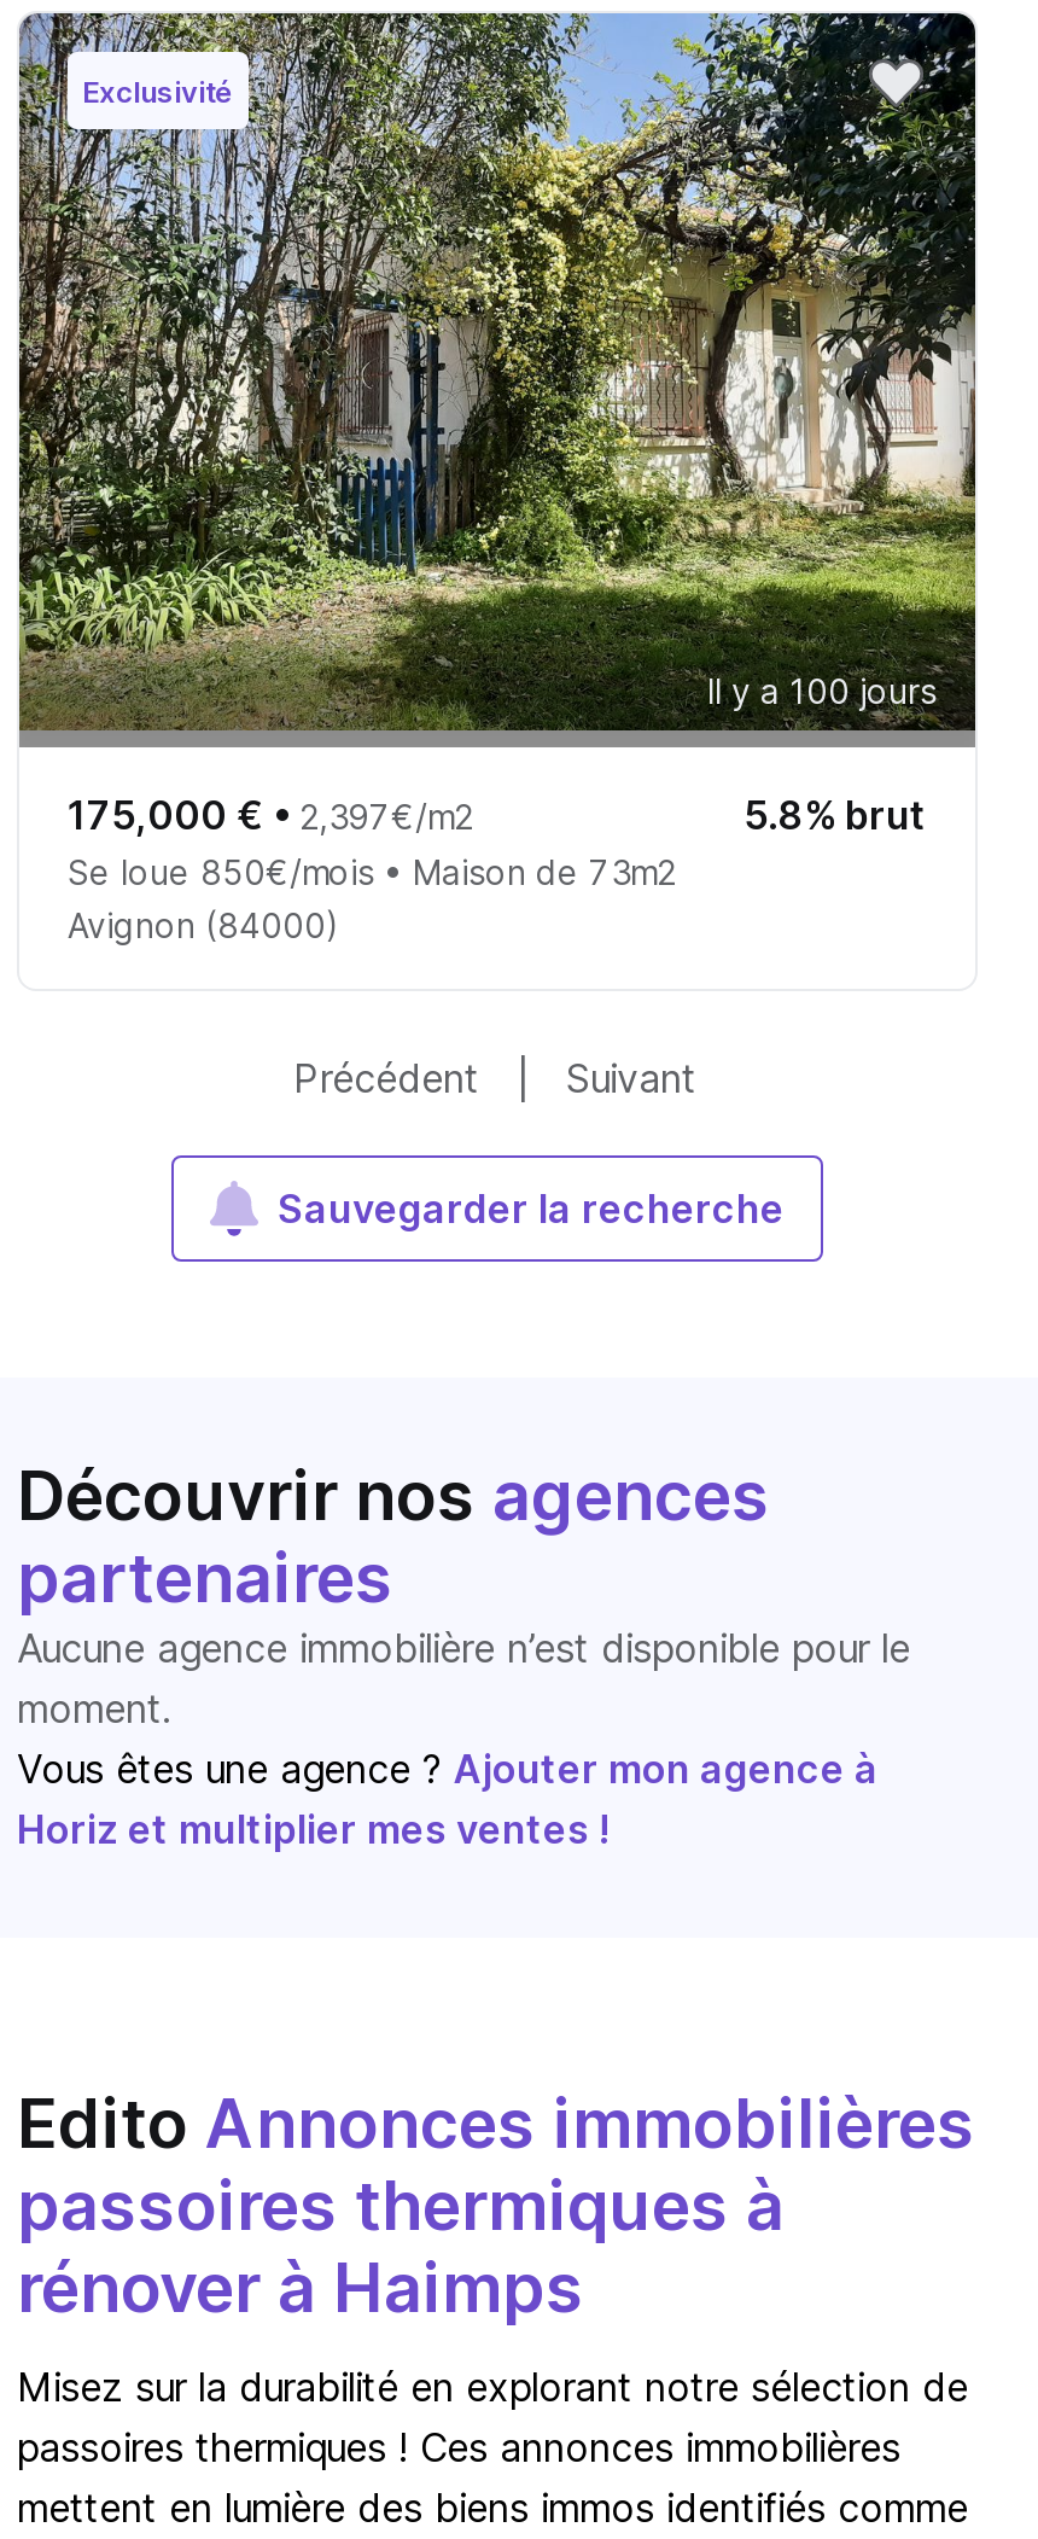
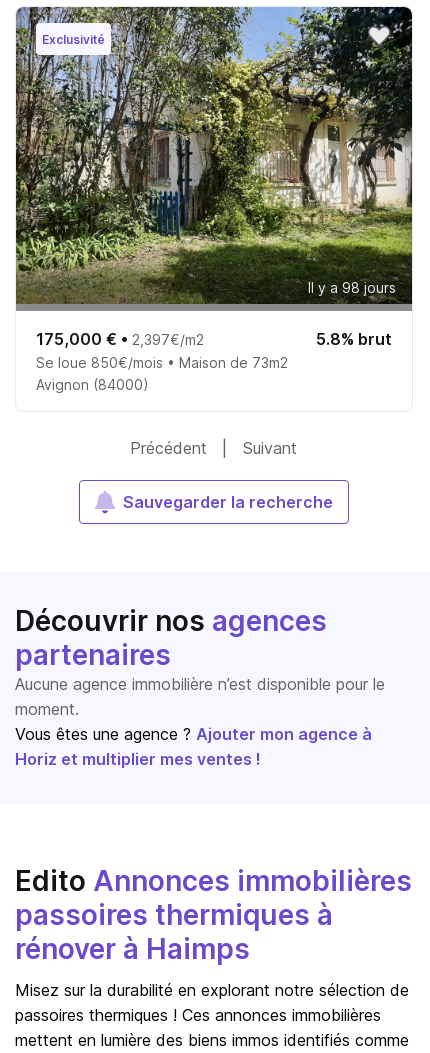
[707,670,937,711] Il y a 100 jours -> [308,279,396,296] Il y a 98 jours

